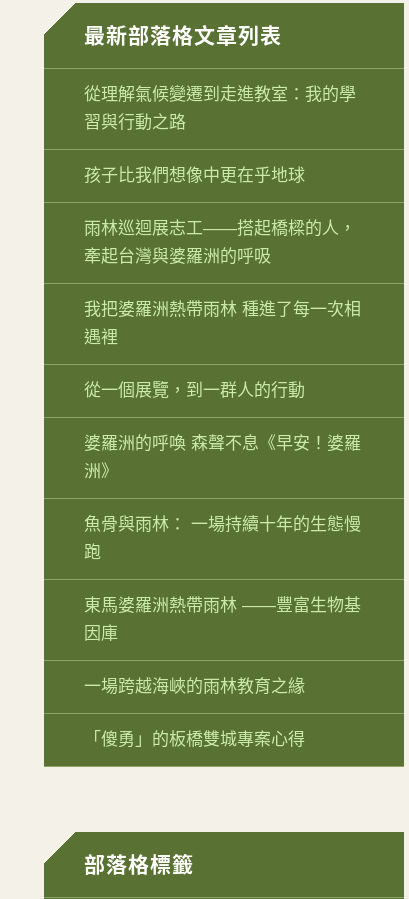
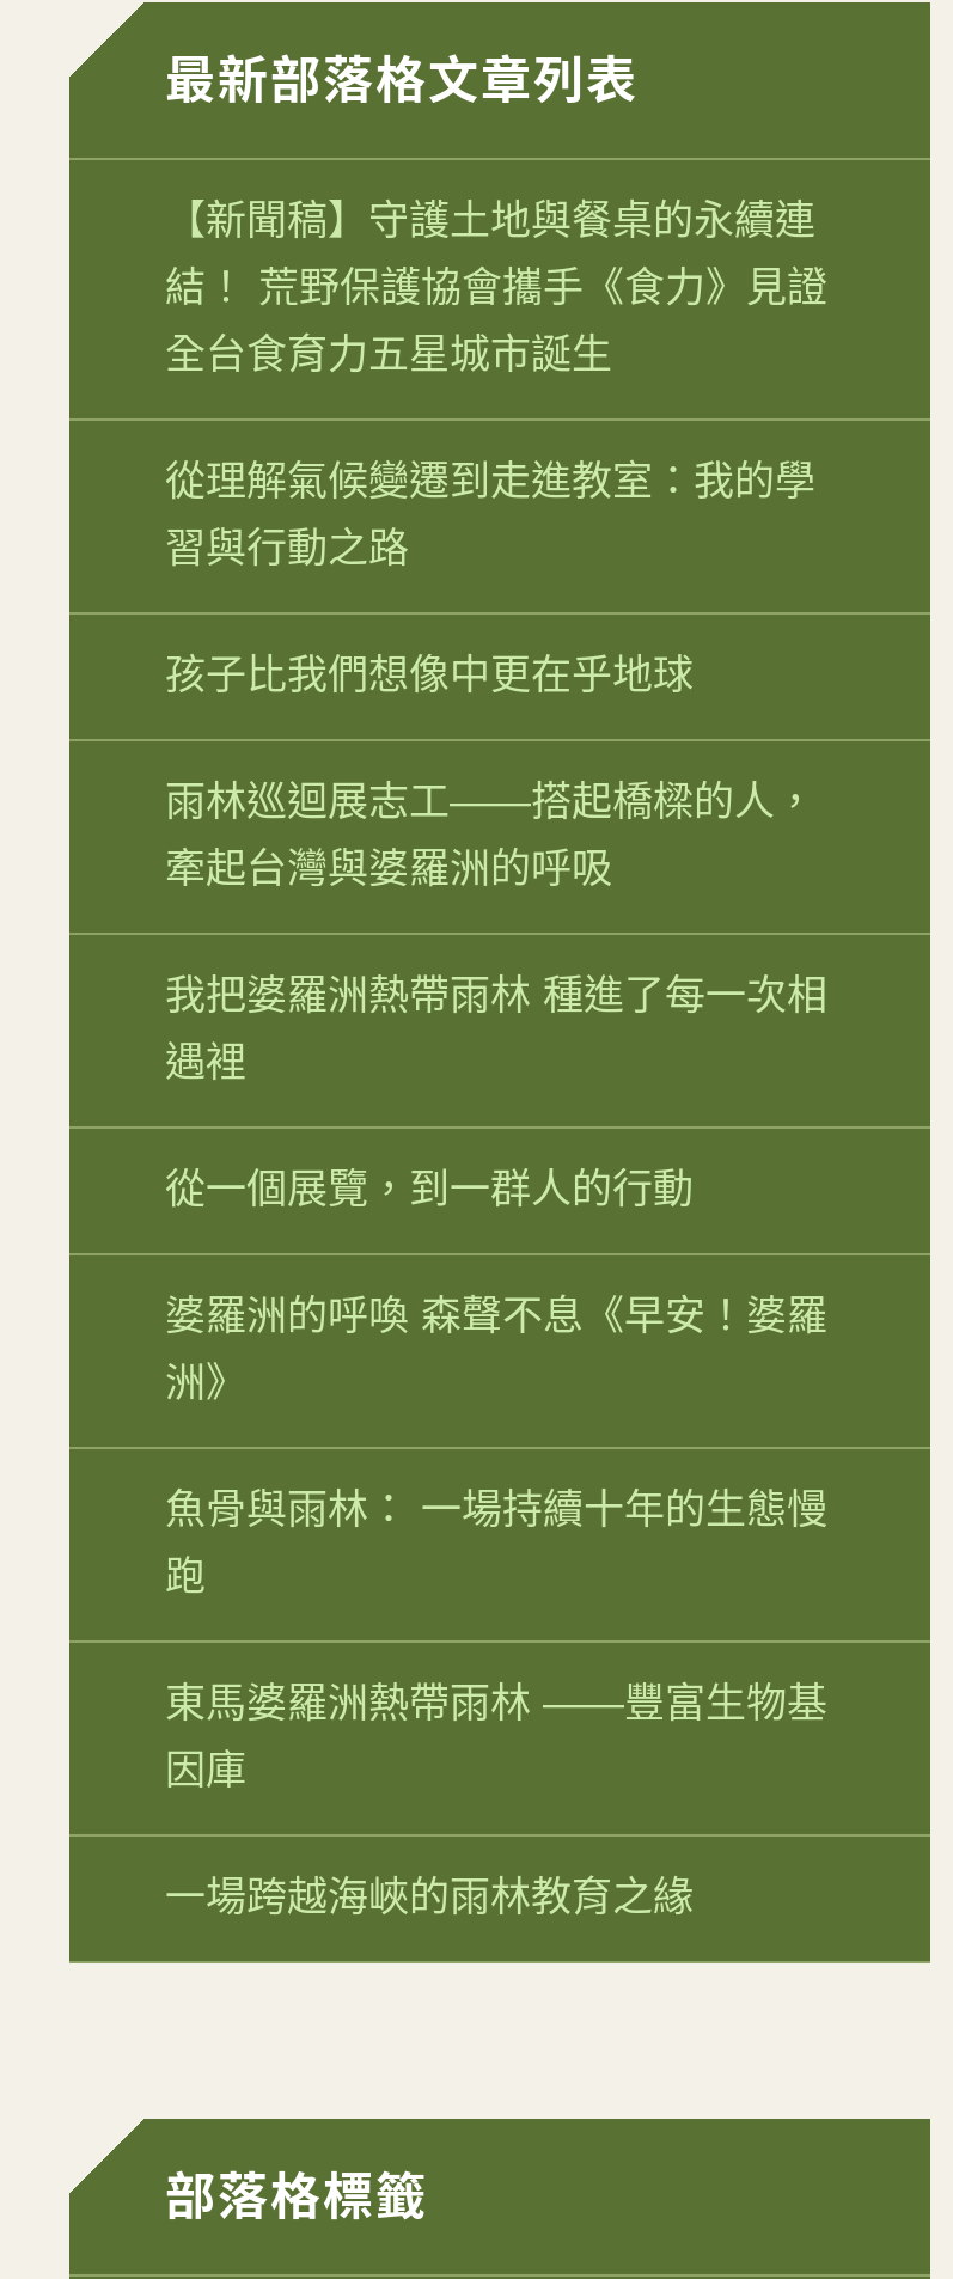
none -> [165,198,827,377] 【新聞稿】守護土地與餐桌的永續連 | 結！ 荒野保護協會攜手《食力》見證 | 全台食育力五星城市誕生
moved [84,85,361,696] -> [165,458,827,1919]: 從理解氣候變遷到走進教室：我的學 | 習與行動之路 | 孩子比我們想像中更在乎地球 | ... | 因庫 | 一場跨越海峽的雨林教育之緣
[84,730,305,749] 「傻勇」的板橋雙城專案心得 -> none

